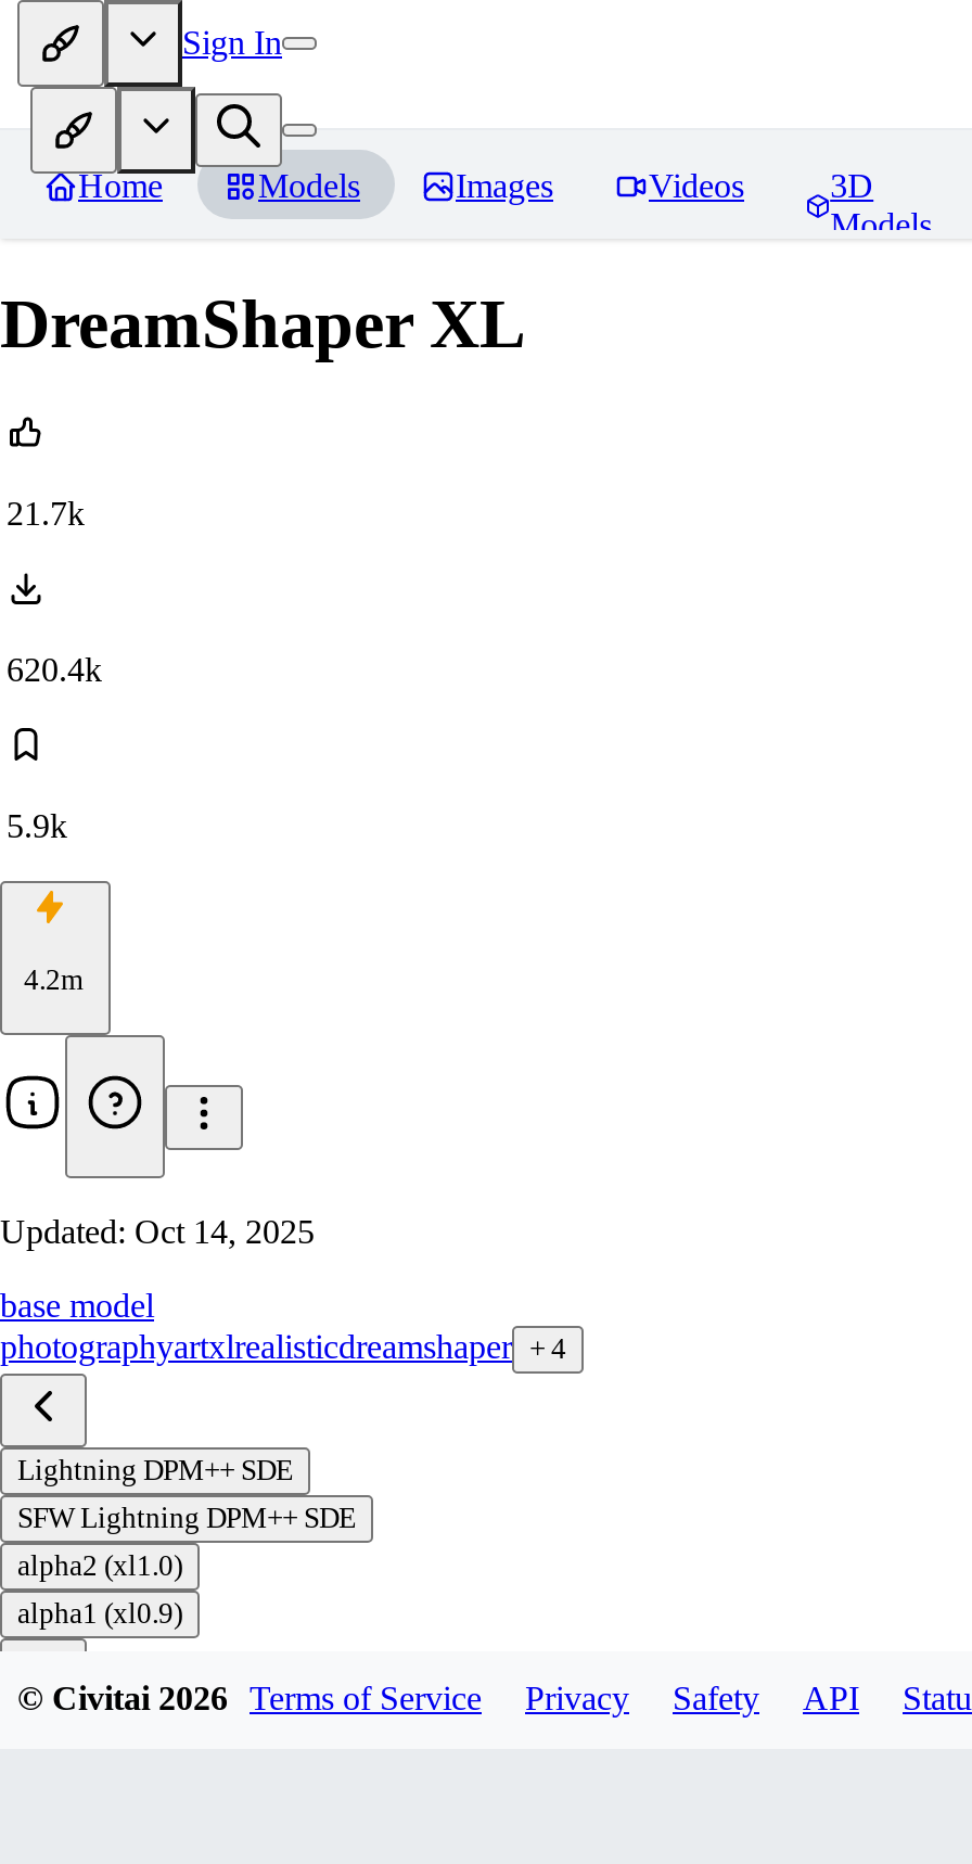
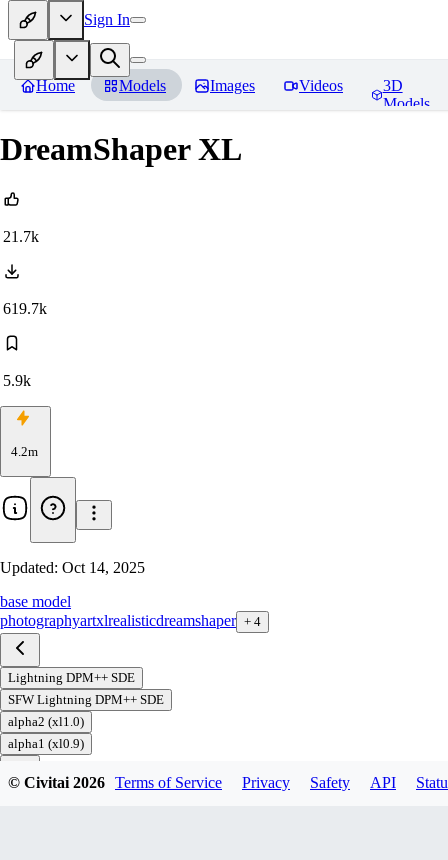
[7,651,102,688] 620.4k -> [3,300,47,317] 619.7k

